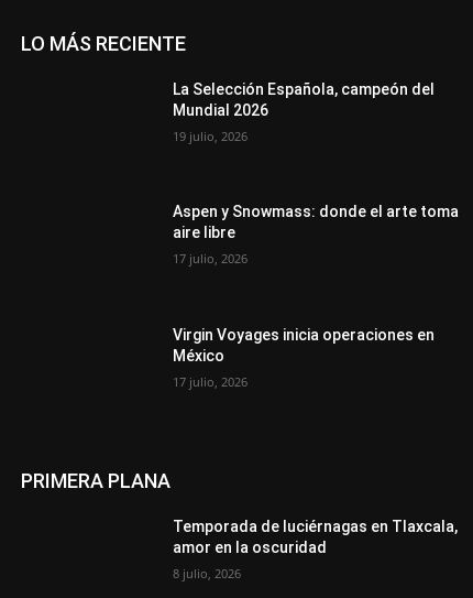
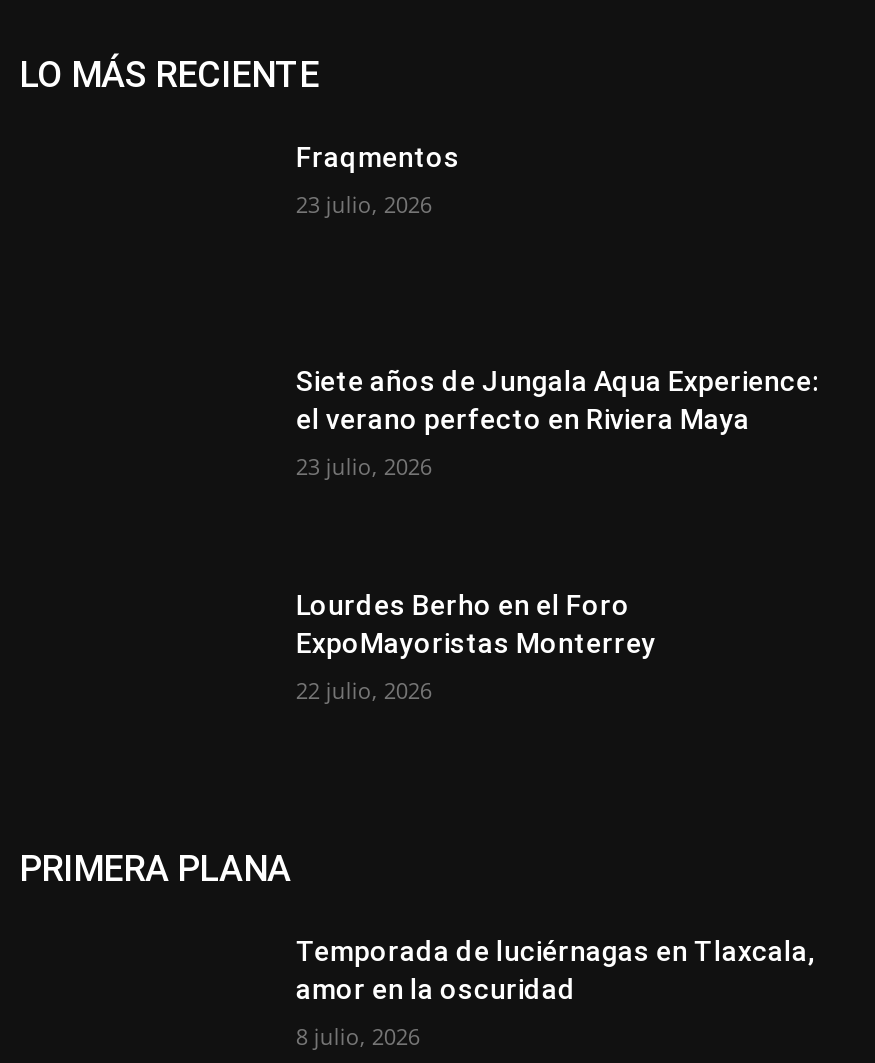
[173,80,435,118] La Selección Española, campeón del | Mundial 2026 -> [296,142,460,174] Fraqmentos
[173,127,248,144] 19 julio, 2026 -> [296,190,432,220] 23 julio, 2026
[173,203,459,242] Aspen y Snowmass: donde el arte toma | aire libre -> [296,366,820,436] Siete años de Jungala Aqua Experience: | el verano perfecto en Riviera Maya
[173,250,248,267] 17 julio, 2026 -> [296,452,432,482] 23 julio, 2026
[173,326,435,365] Virgin Voyages inicia operaciones en | México -> [296,589,656,659] Lourdes Berho en el Foro | ExpoMayoristas Monterrey
[173,373,248,390] 17 julio, 2026 -> [296,675,432,705] 22 julio, 2026

